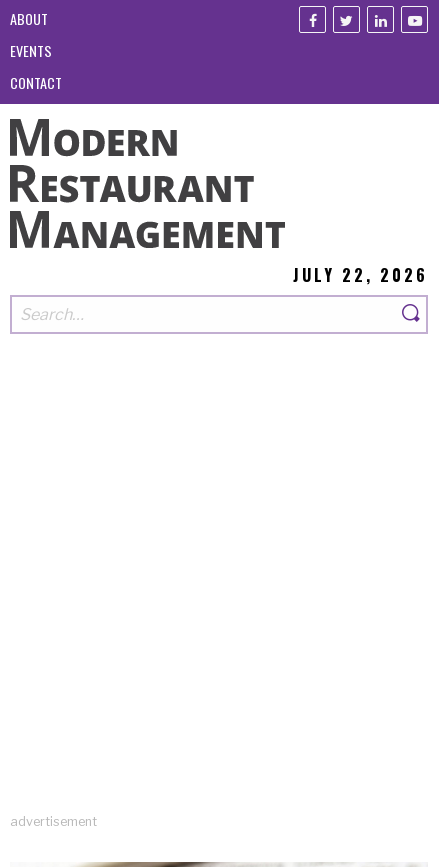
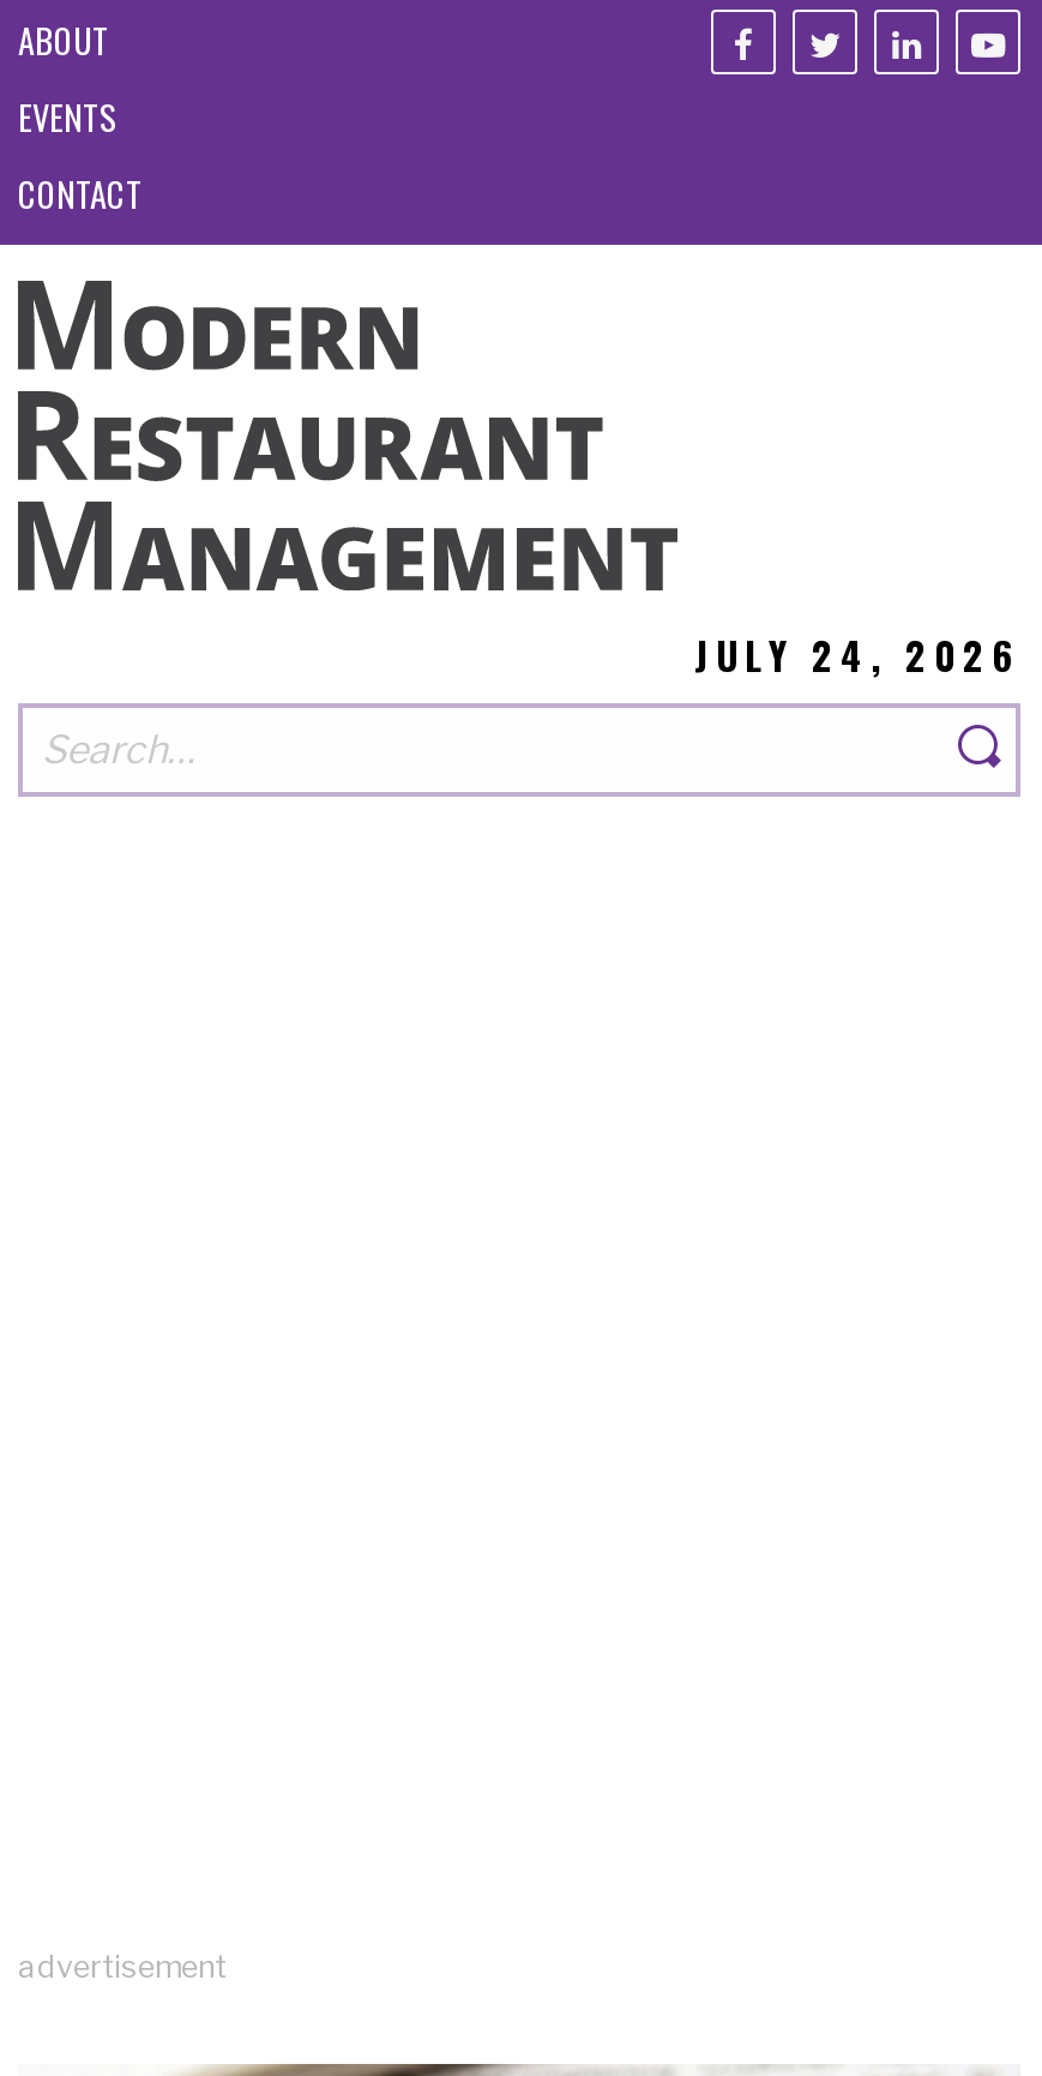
[293,263,428,287] JULY 22, 2026 -> [694,626,1020,684] JULY 24, 2026

